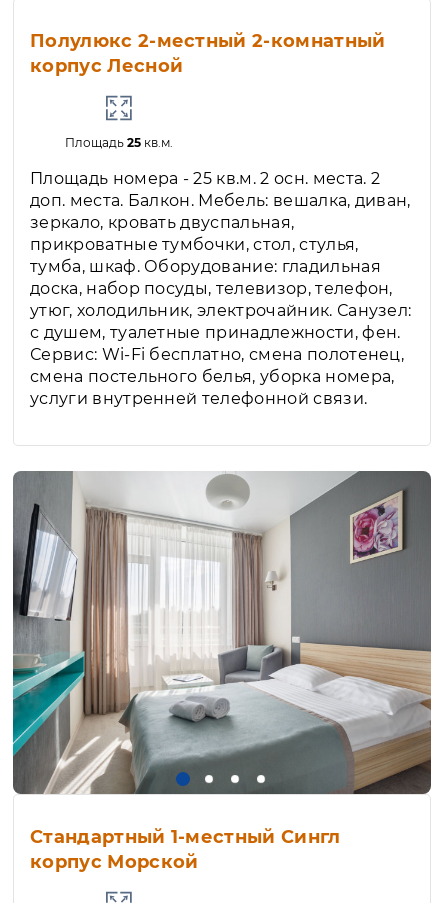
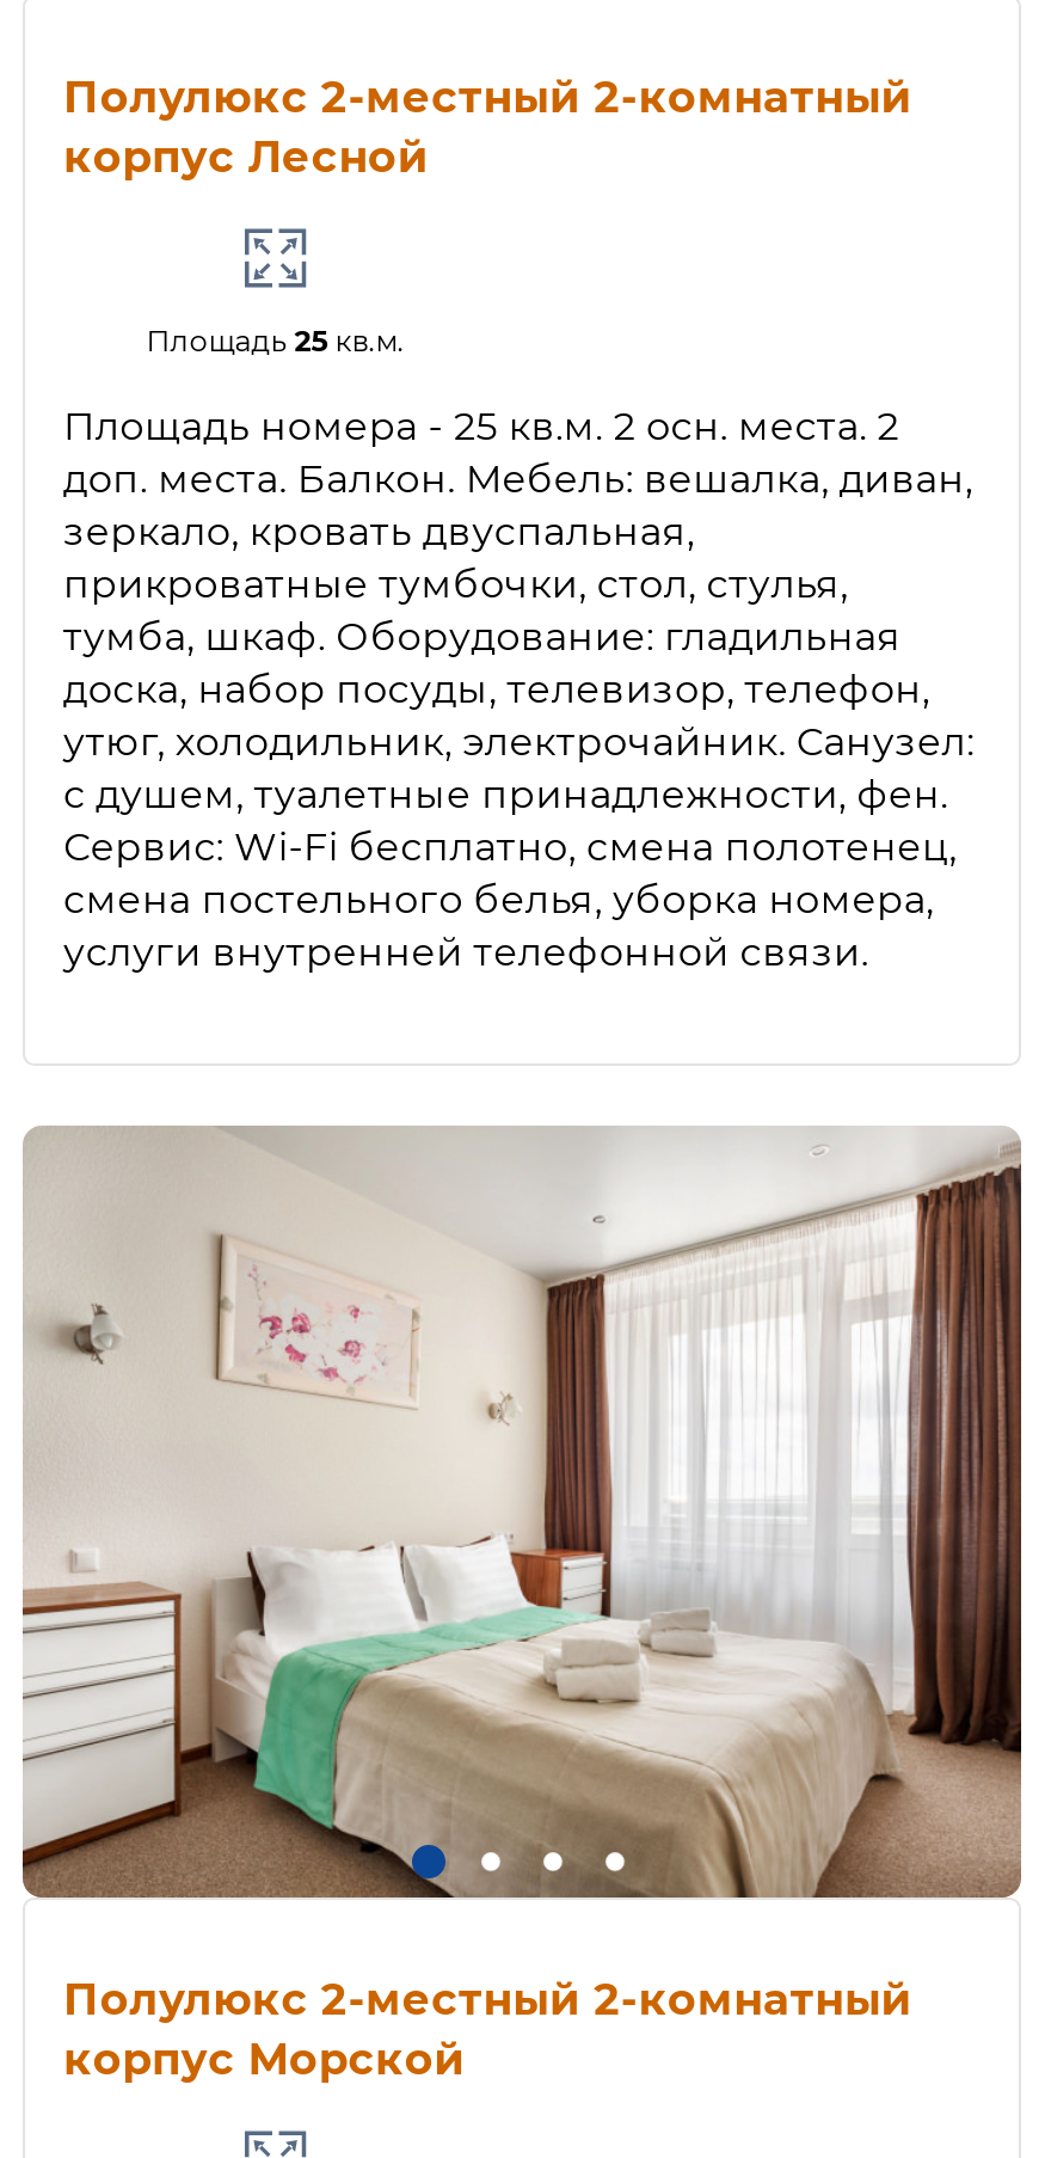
[12,470,432,848] [image] | Стандартный 1-местный Сингл -> [20,1126,1024,2026] [image] | Полулюкс 2-местный 2-комнатный

